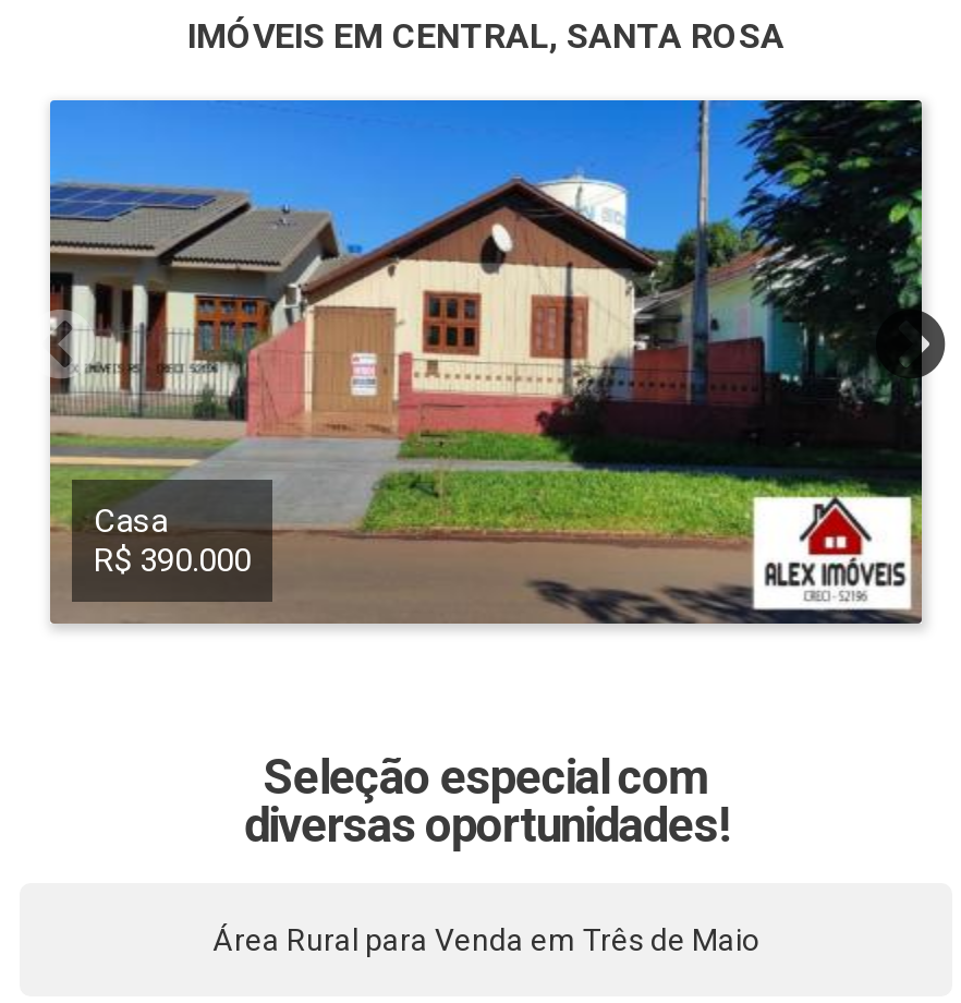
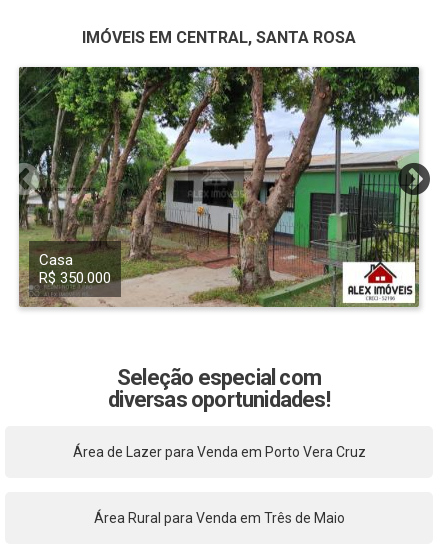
[48,98,924,626] [image] | R$ 390.000 -> [18,66,420,308] [image] | R$ 350.000
none -> [72,444,365,460] Área de Lazer para Venda em Porto Vera Cruz

